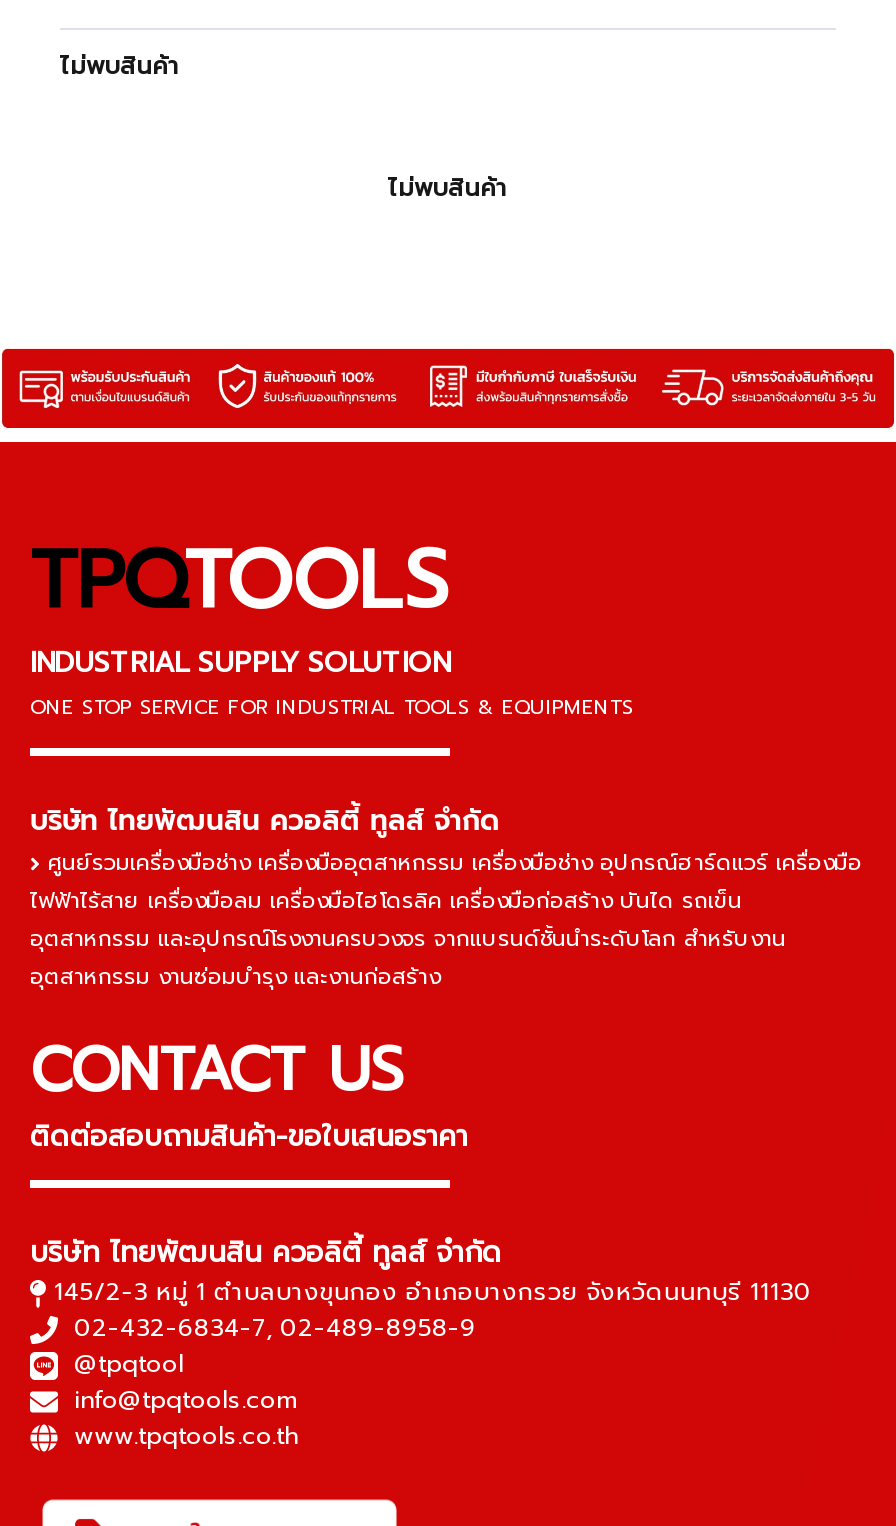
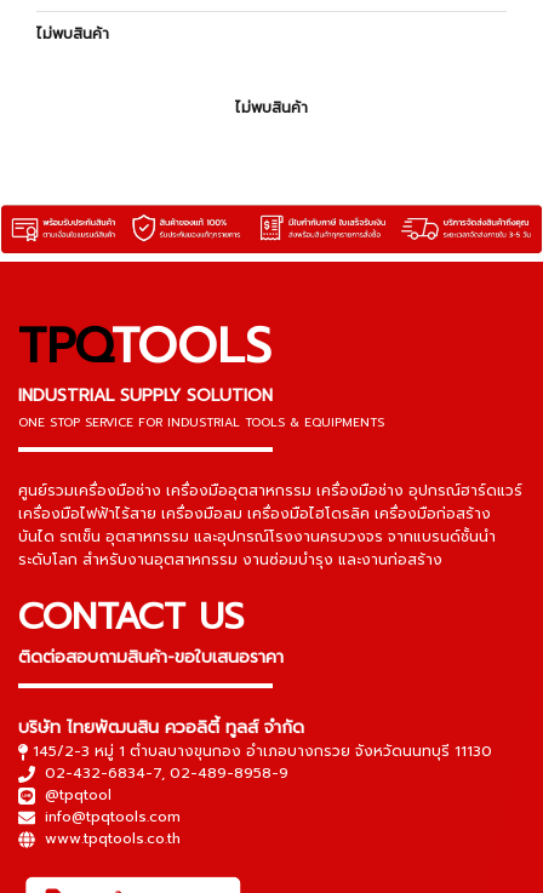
[30,800,862,994] บริษัท ไทยพัฒนสิน ควอลิตี้ ทูลส์ จำกัด | ศูนย์รวมเครื่องมือช่าง เครื่องมืออุตสาหกรรม เครื่องมือช่าง อุปกรณ์ฮาร์ดแวร์ เครื่องมือ | ไฟฟ้าไร้สาย เครื่องมือลม เครื่องมือไฮโดรลิค เครื่องมือก่อสร้าง บันได รถเข็น | อุตสาหกรรม และอุปกรณ์โรงงานครบวงจร จากแบรนด์ชั้นนำระดับโลก สำหรับงาน | อุตสาหกรรม งานซ่อมบำรุง และงานก่อสร้าง -> [18,480,522,571] ศูนย์รวมเครื่องมือช่าง เครื่องมืออุตสาหกรรม เครื่องมือช่าง อุปกรณ์ฮาร์ดแวร์ | เครื่องมือไฟฟ้าไร้สาย เครื่องมือลม เครื่องมือไฮโดรลิค เครื่องมือก่อสร้าง | บันได รถเข็น อุตสาหกรรม และอุปกรณ์โรงงานครบวงจร จากแบรนด์ชั้นนำ | ระดับโลก สำหรับงานอุตสาหกรรม งานซ่อมบำรุง และงานก่อสร้าง

